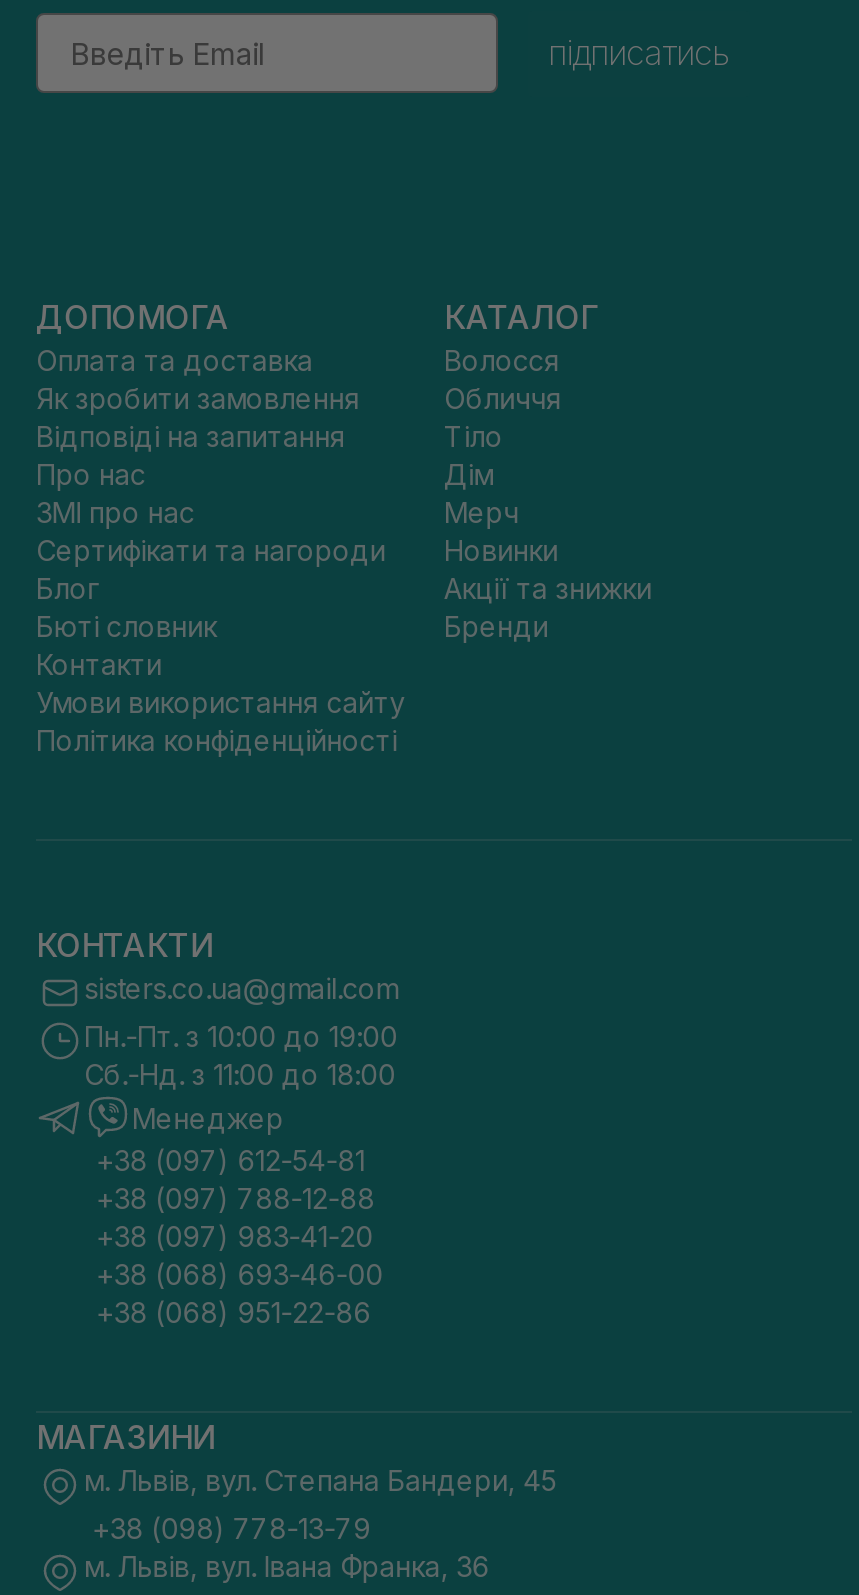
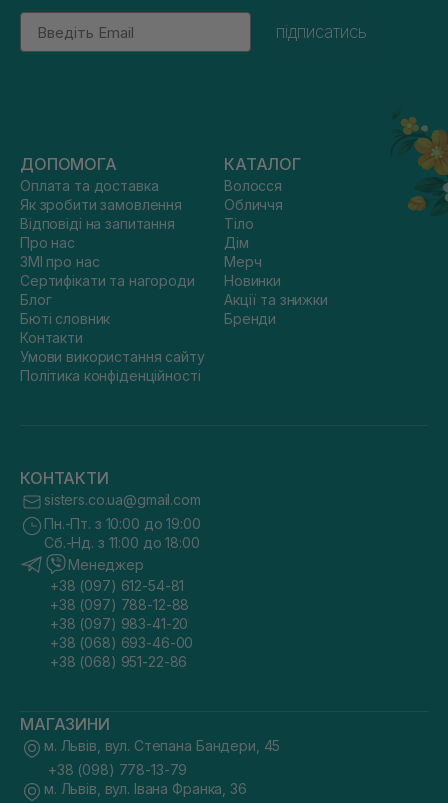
none -> [393,113,445,215] [image]

